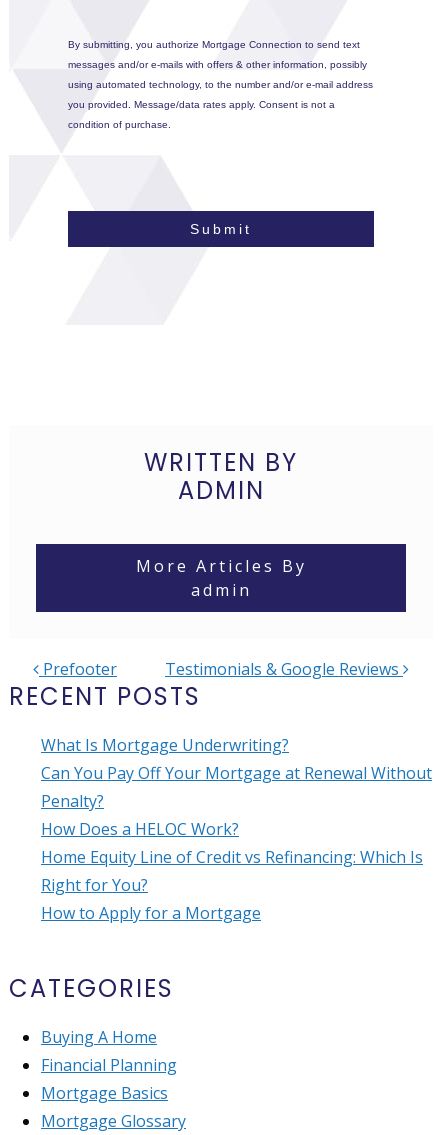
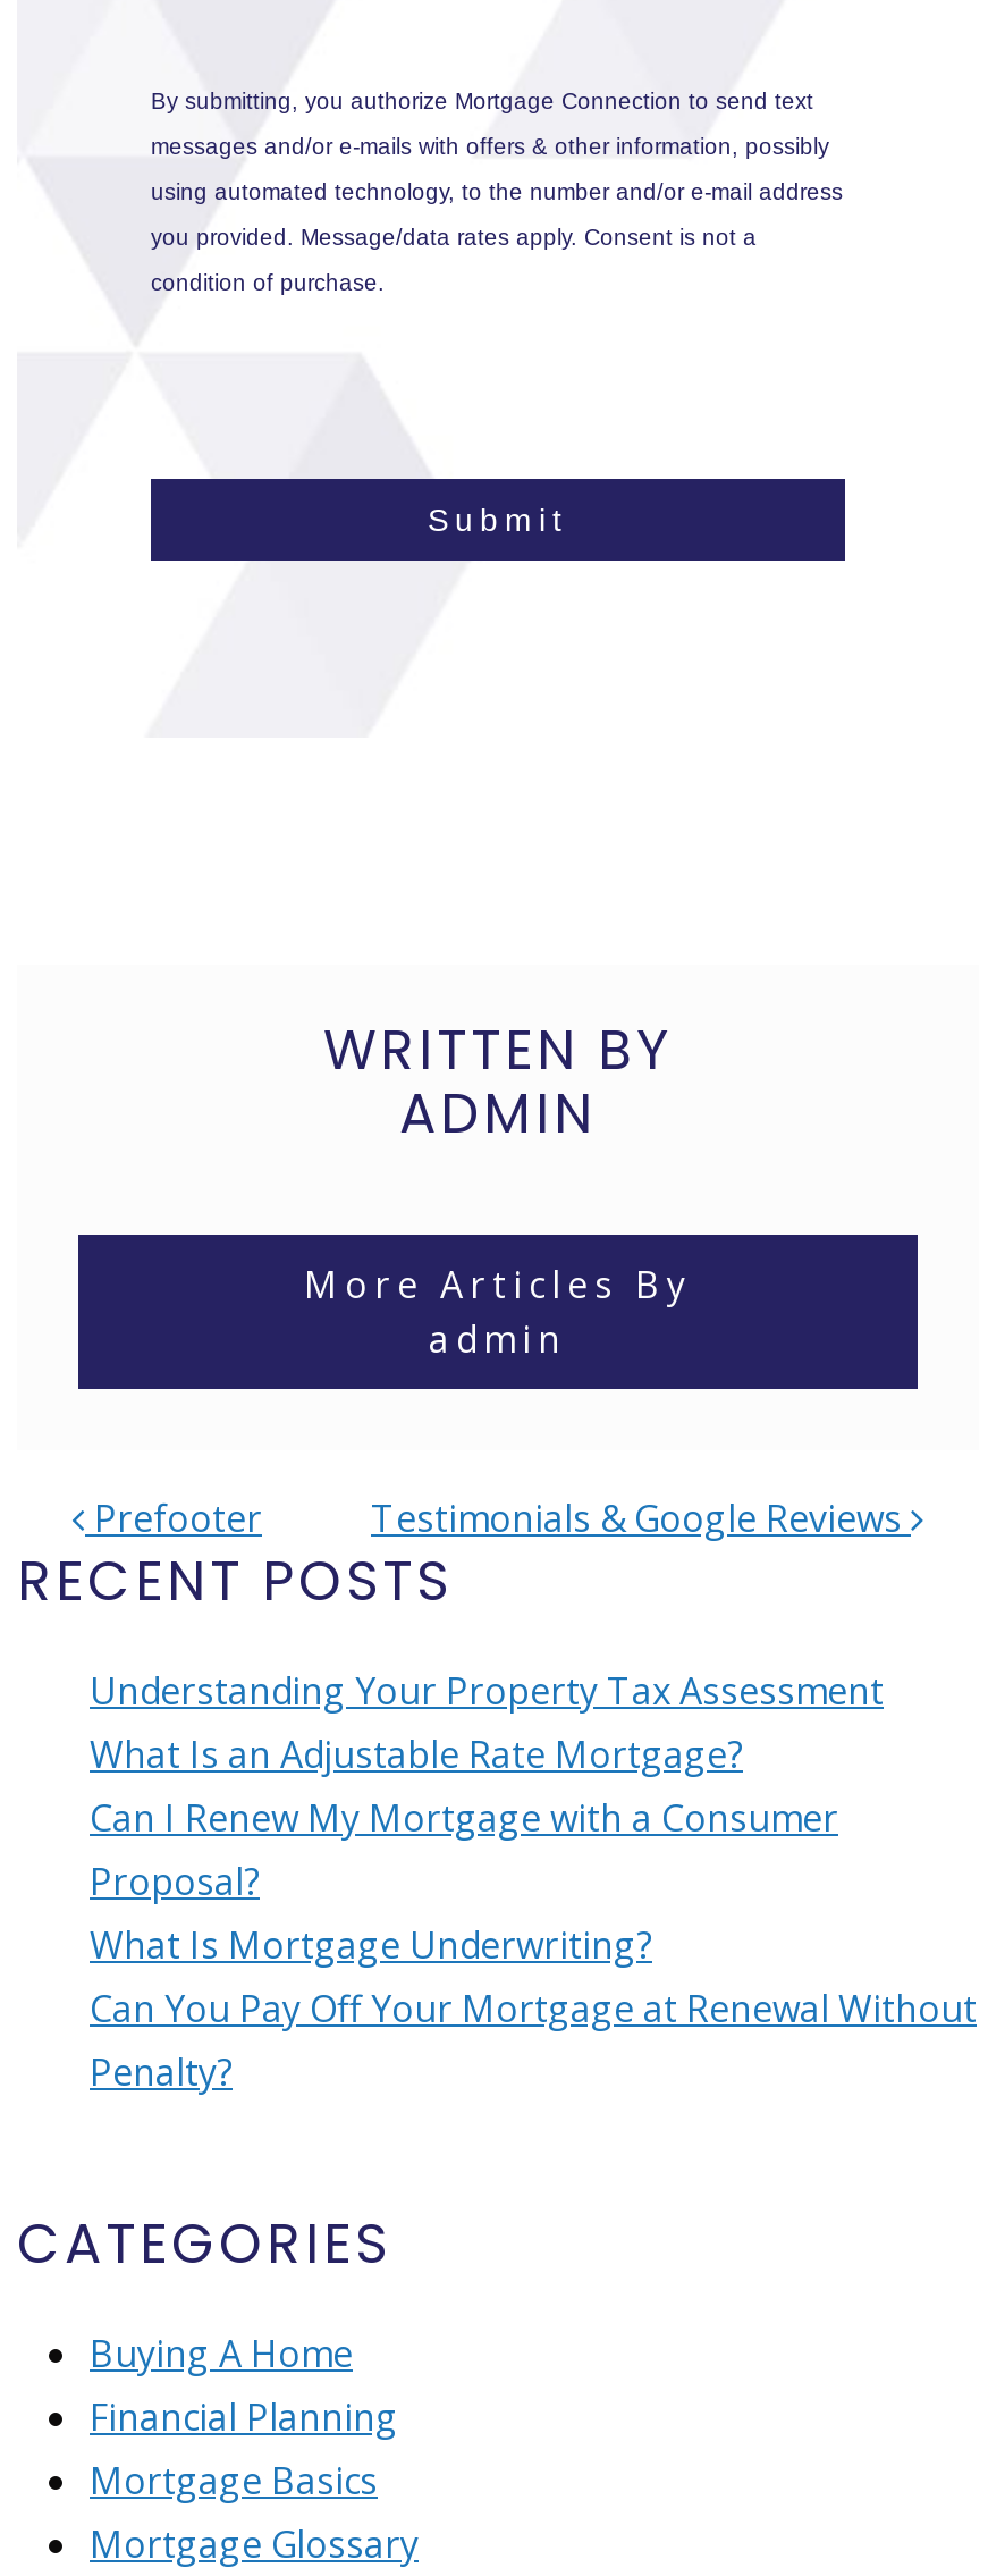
none -> [90,1665,884,1905] Understanding Your Property Tax Assessment | What Is an Adjustable Rate Mortgage? | Can I Renew My Mortgage with a Consumer | Proposal?
moved [41,733,432,811] -> [90,1919,977,2096]: What Is Mortgage Underwriting? | Can You Pay Off Your Mortgage at Renewal Without | Penalty?
[41,817,423,923] How Does a HELOC Work? | Home Equity Line of Credit vs Refinancing: Which Is | Right for You? | How to Apply for a Mortgage -> none

